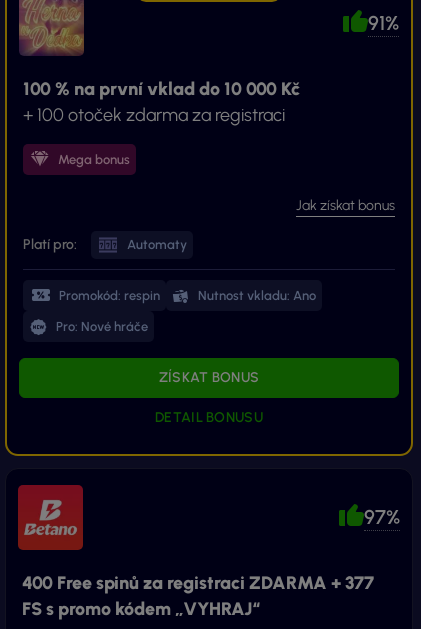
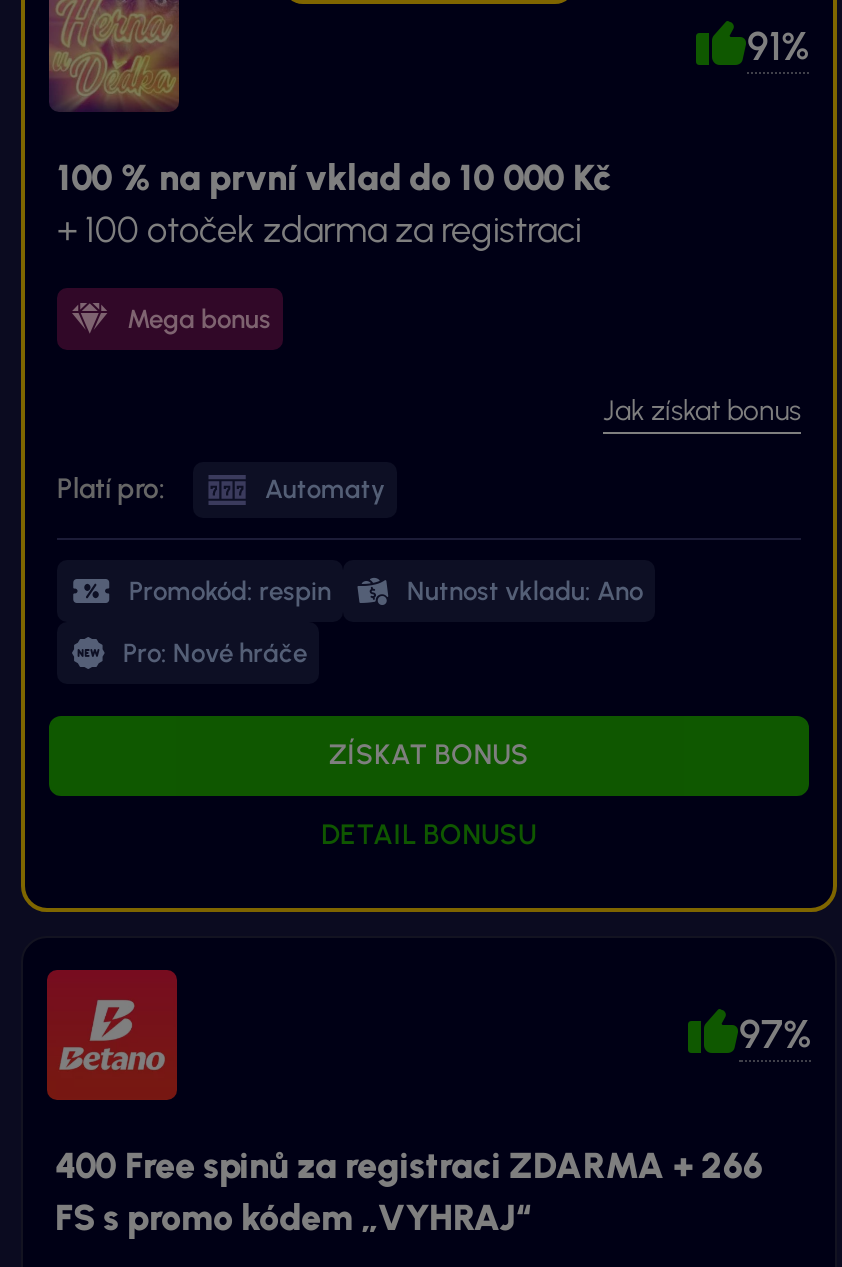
[22,572,374,594] 400 Free spinů za registraci ZDARMA + 377 -> [55,1144,763,1188] 400 Free spinů za registraci ZDARMA + 266

